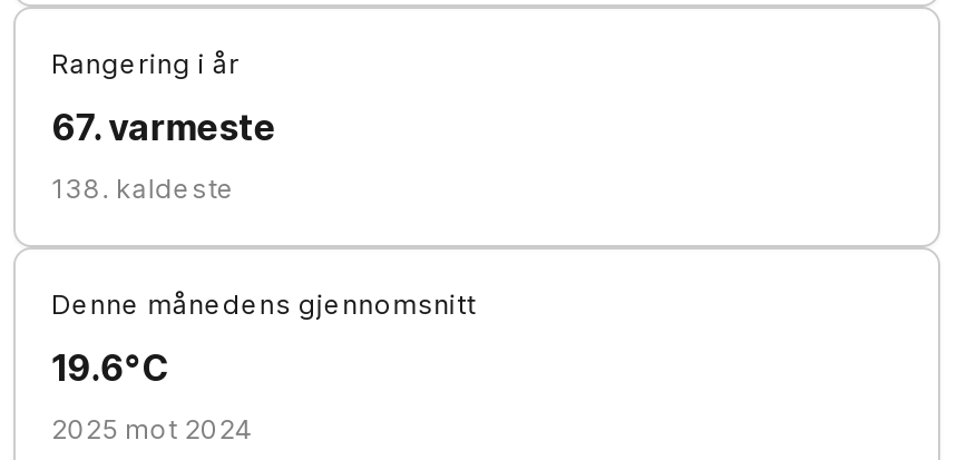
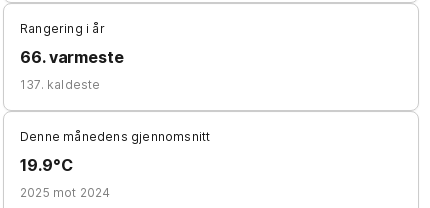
[51,105,276,149] 67. varmeste -> [20,47,124,67] 66. varmeste
[51,172,235,205] 138. kaldeste -> [20,77,101,92] 137. kaldeste
[51,345,168,390] 19.6°C -> [20,155,72,175] 19.9°C

